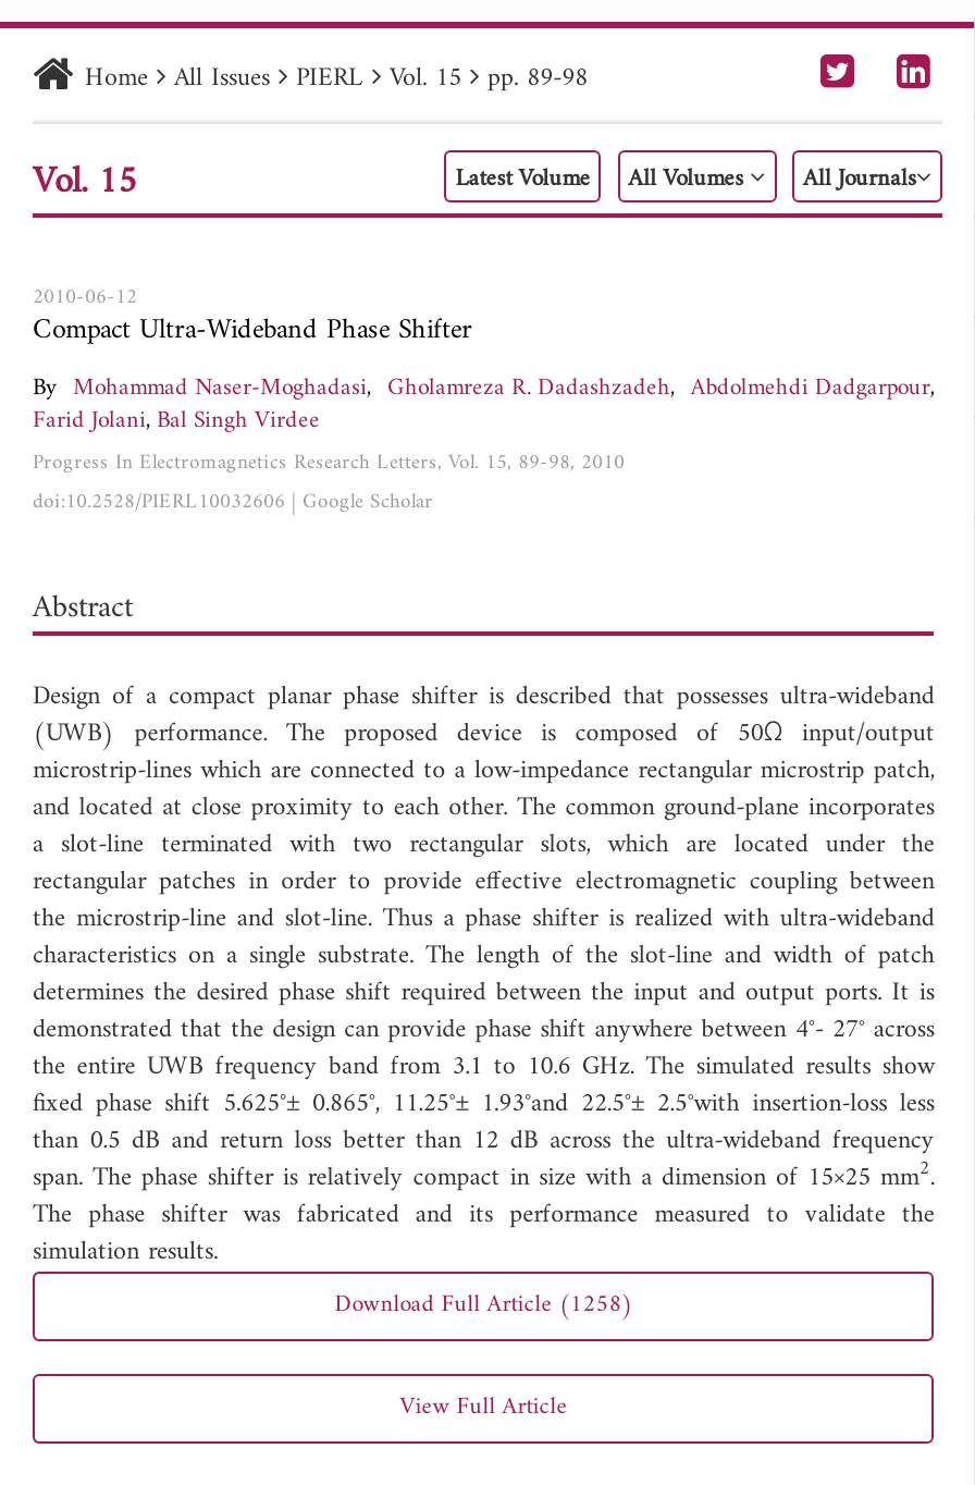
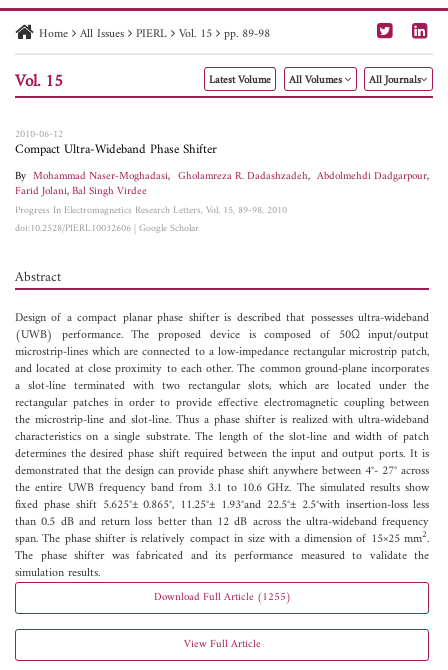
[335,1284,633,1325] Download Full Article (1258) -> [154,587,291,606] Download Full Article (1255)

